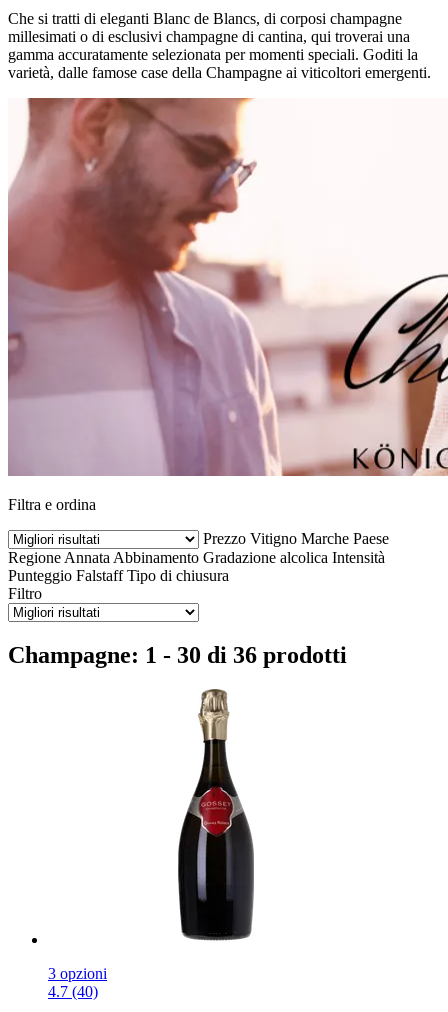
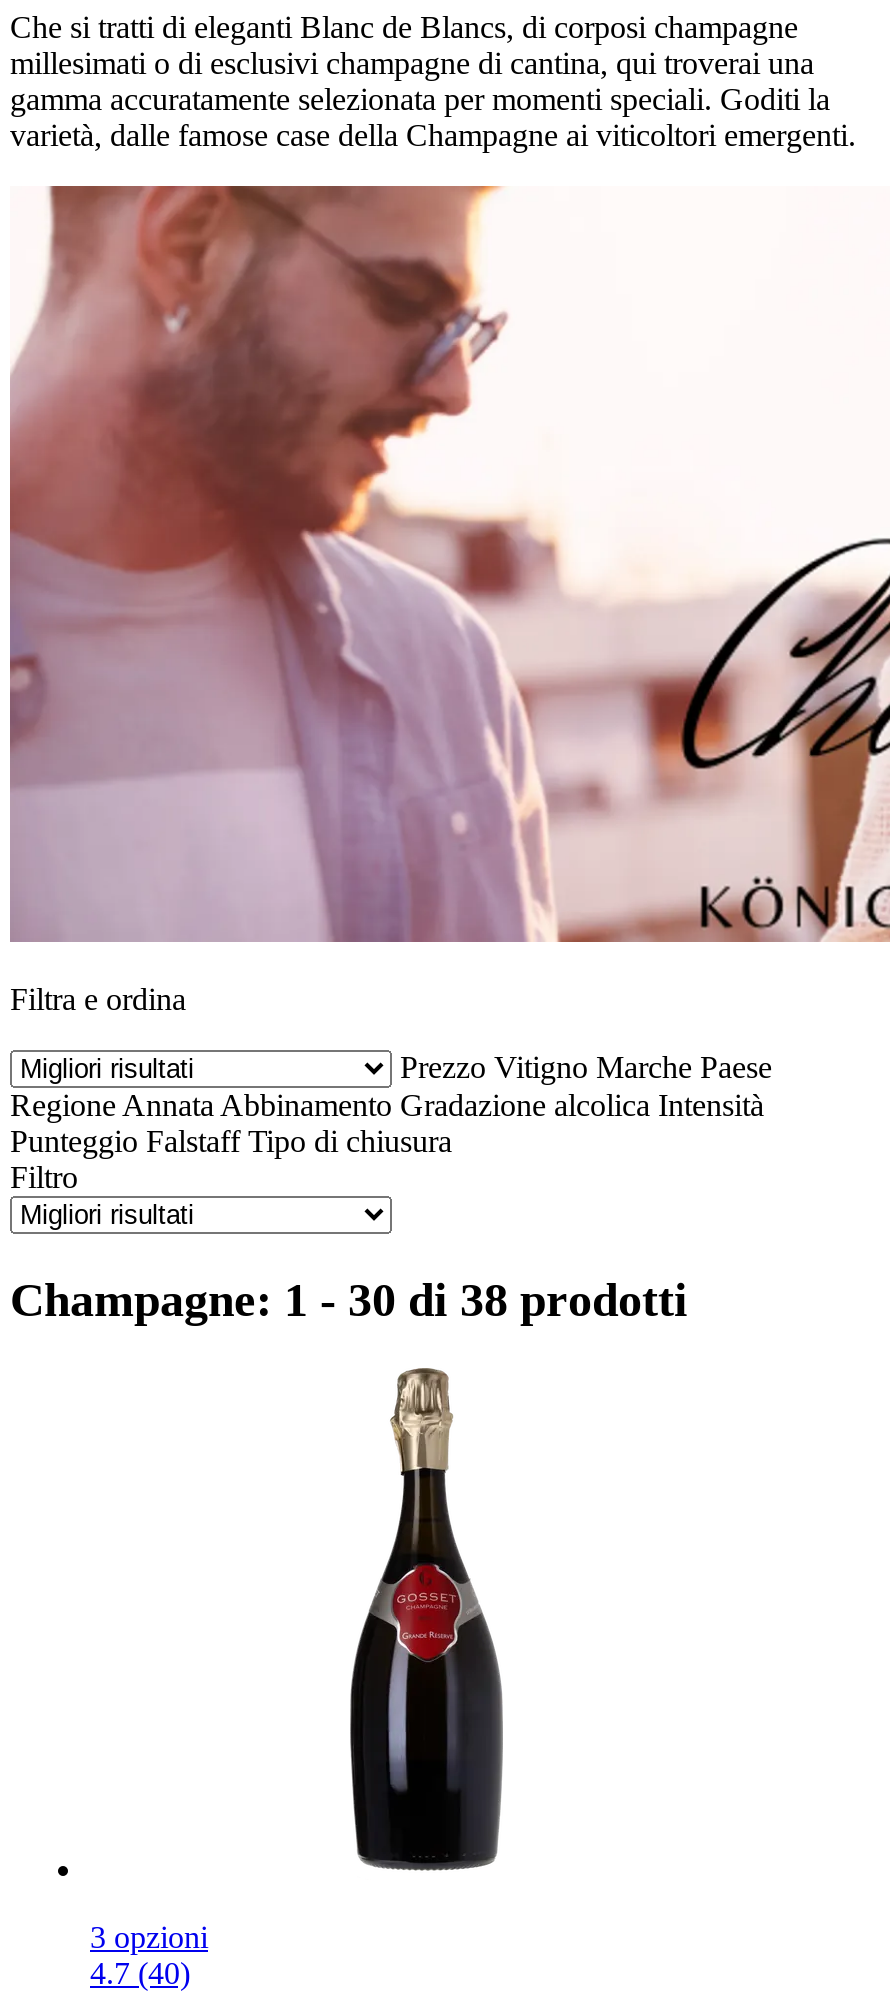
[8,642,347,668] Champagne: 1 - 30 di 36 prodotti -> [10,1273,688,1325] Champagne: 1 - 30 di 38 prodotti

